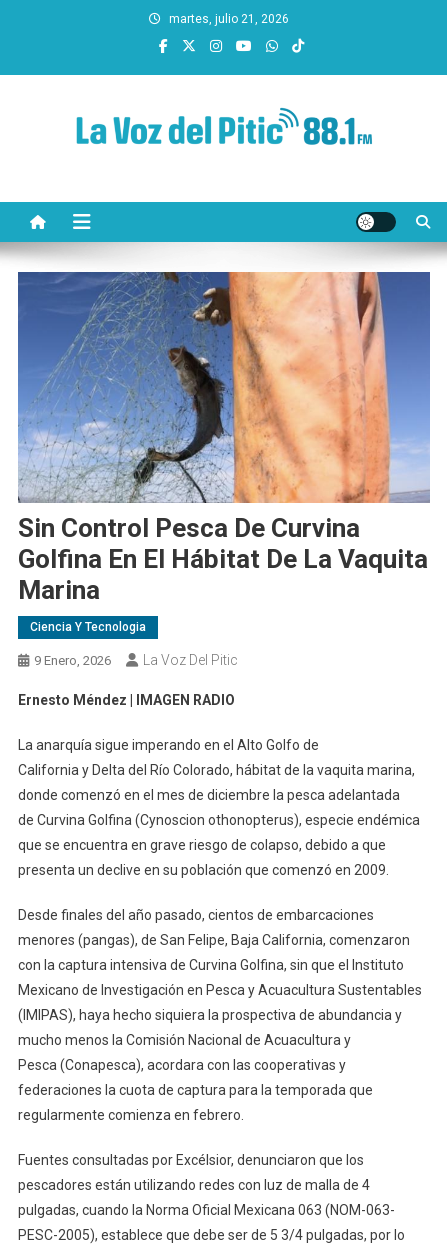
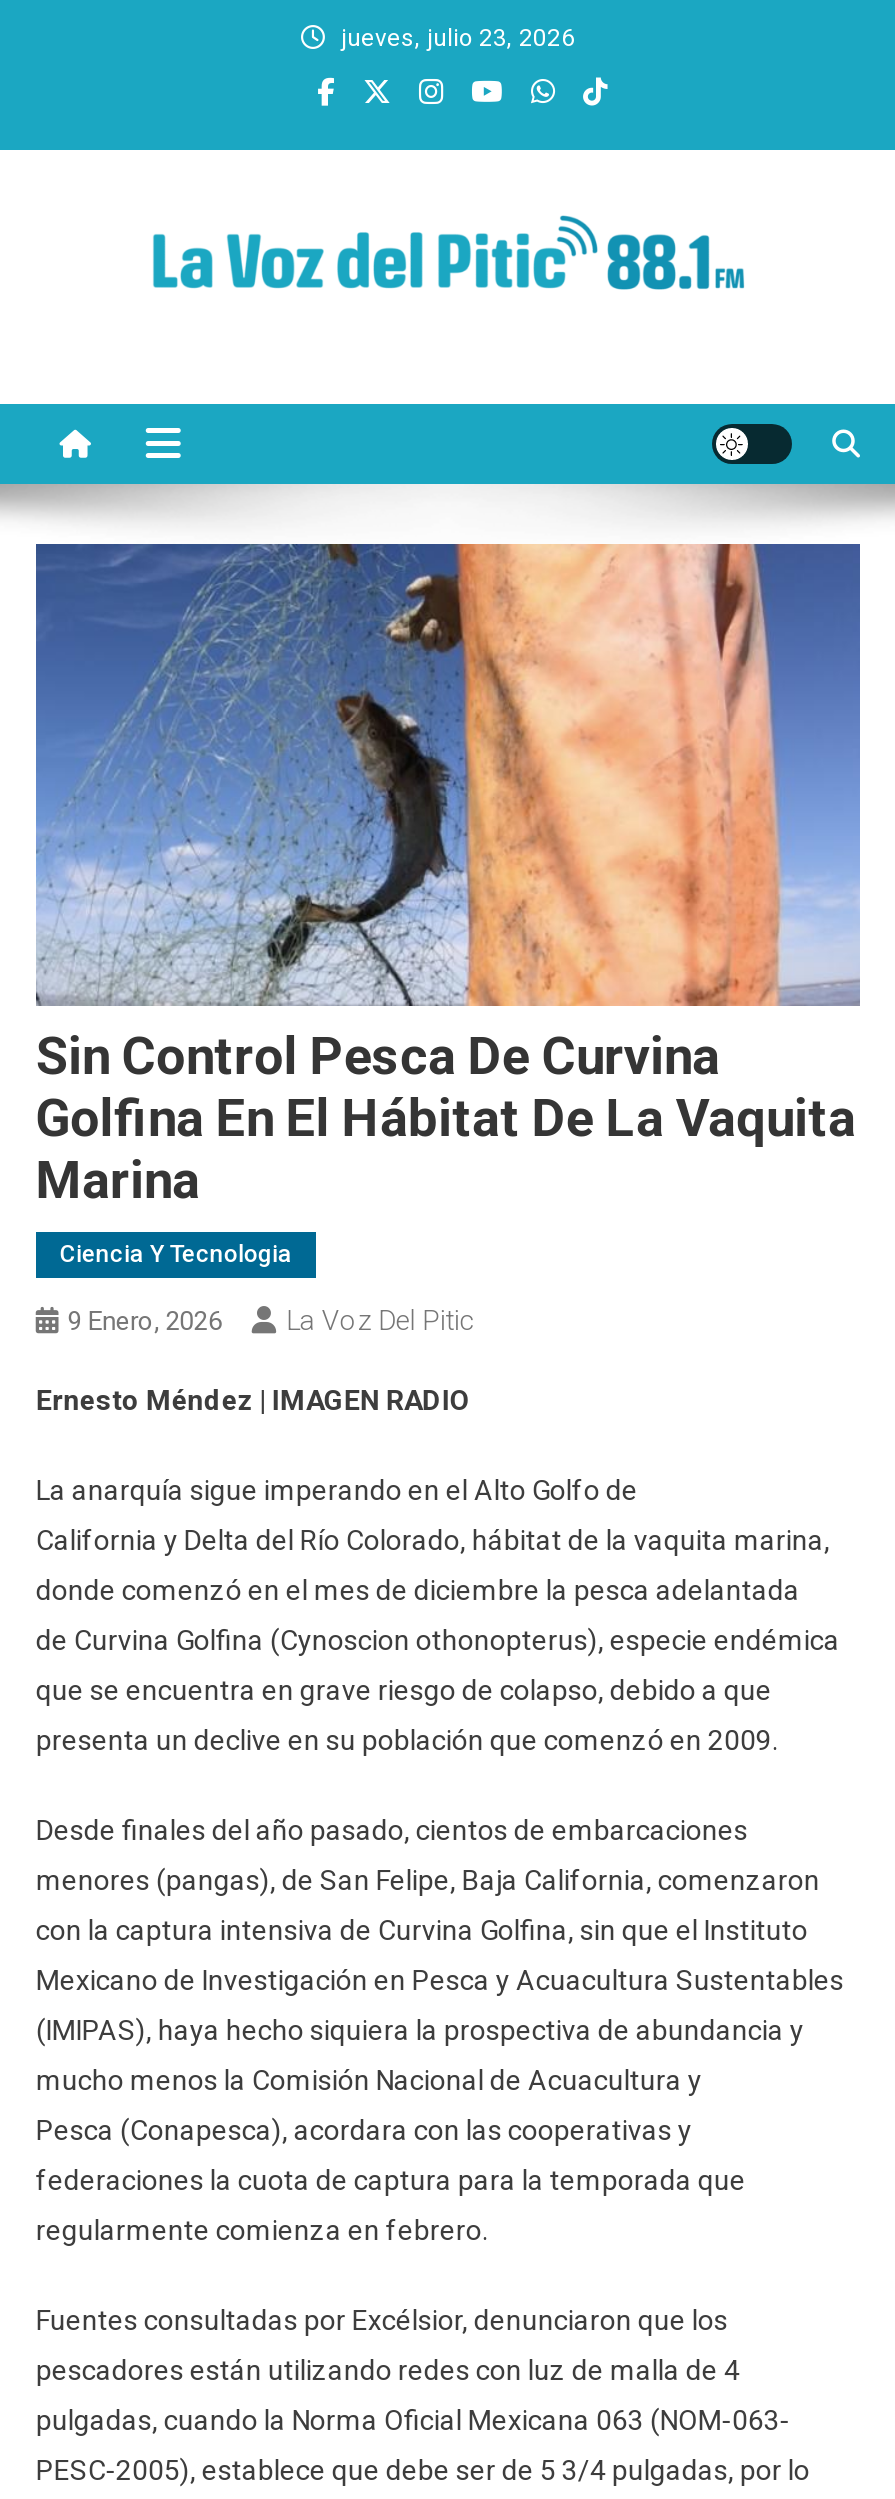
[169,12,289,26] martes, julio 21, 2026 -> [341,24,575,52] jueves, julio 23, 2026

